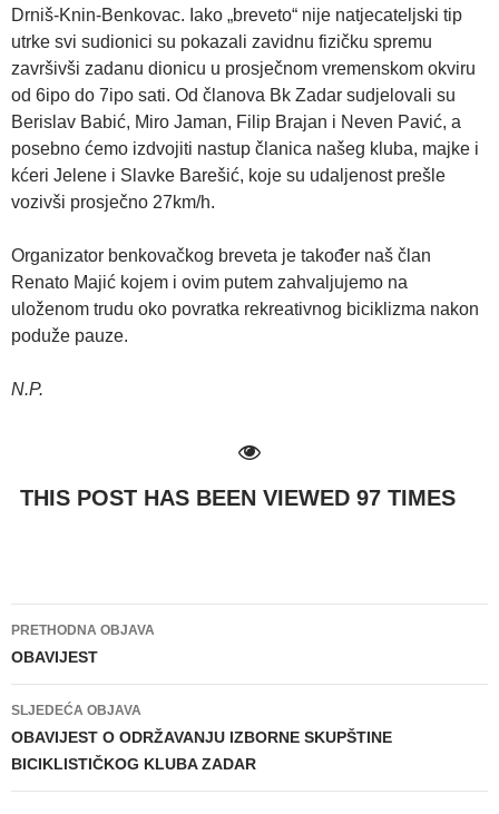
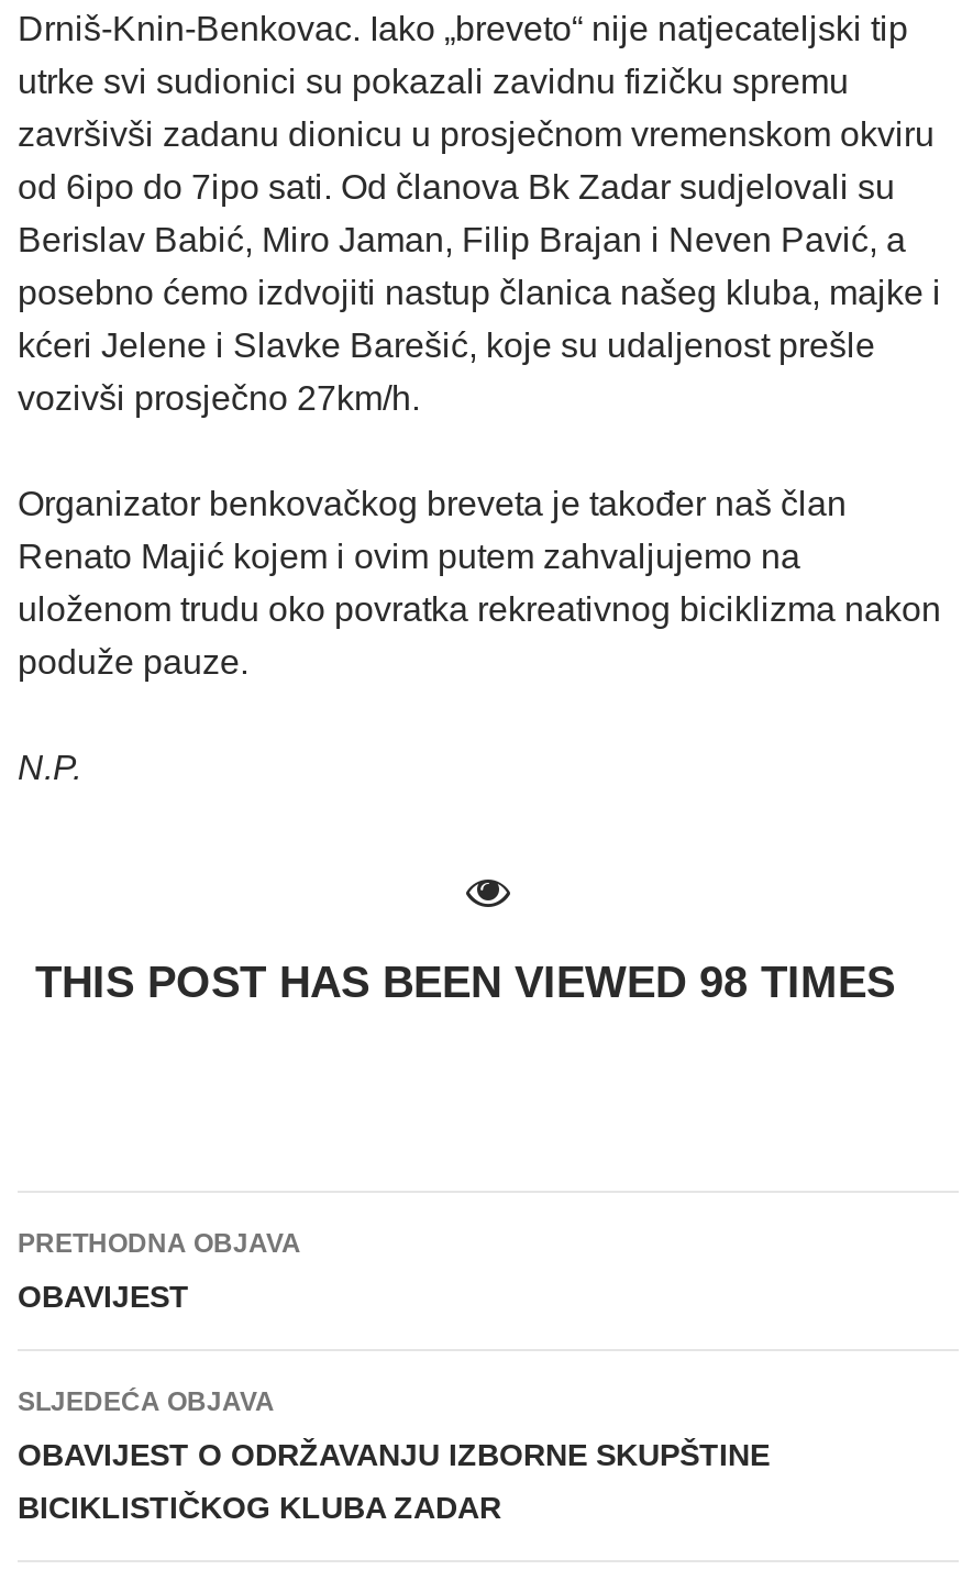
[20,486,456,510] THIS POST HAS BEEN VIEWED 97 TIMES -> [35,958,895,1006] THIS POST HAS BEEN VIEWED 98 TIMES

